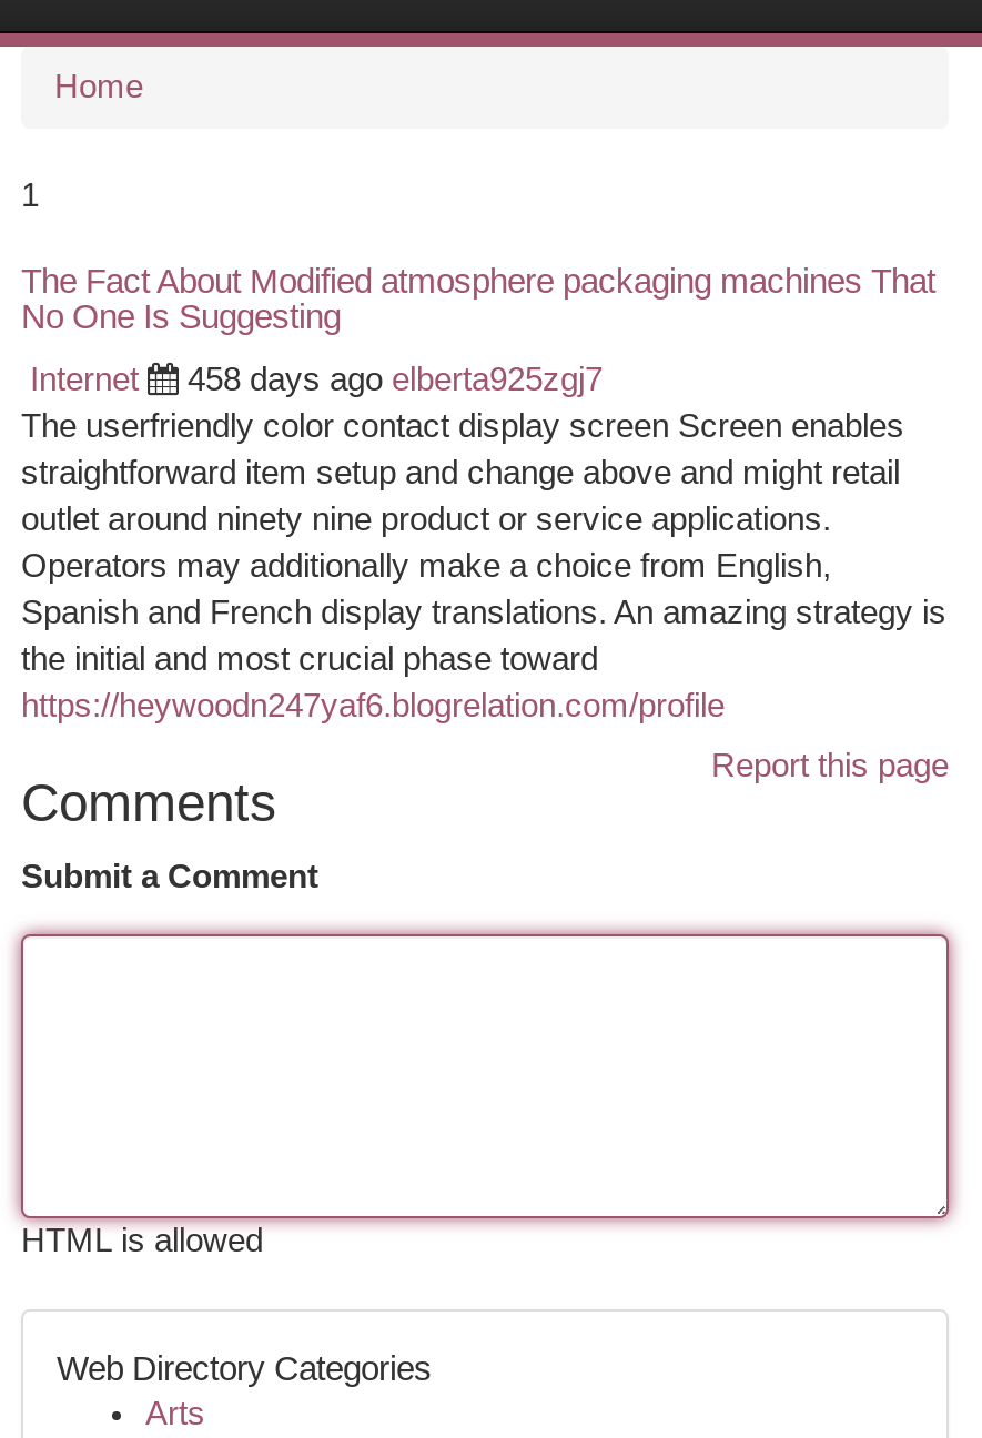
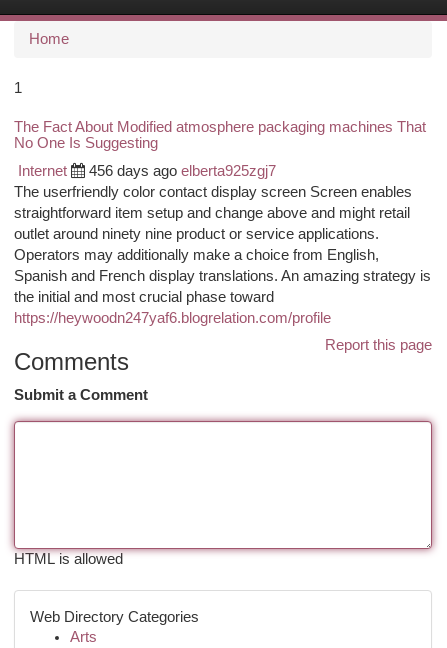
[188,362,603,397] 458 days ago elberta925zgj7 -> [89,163,276,179] 456 days ago elberta925zgj7

